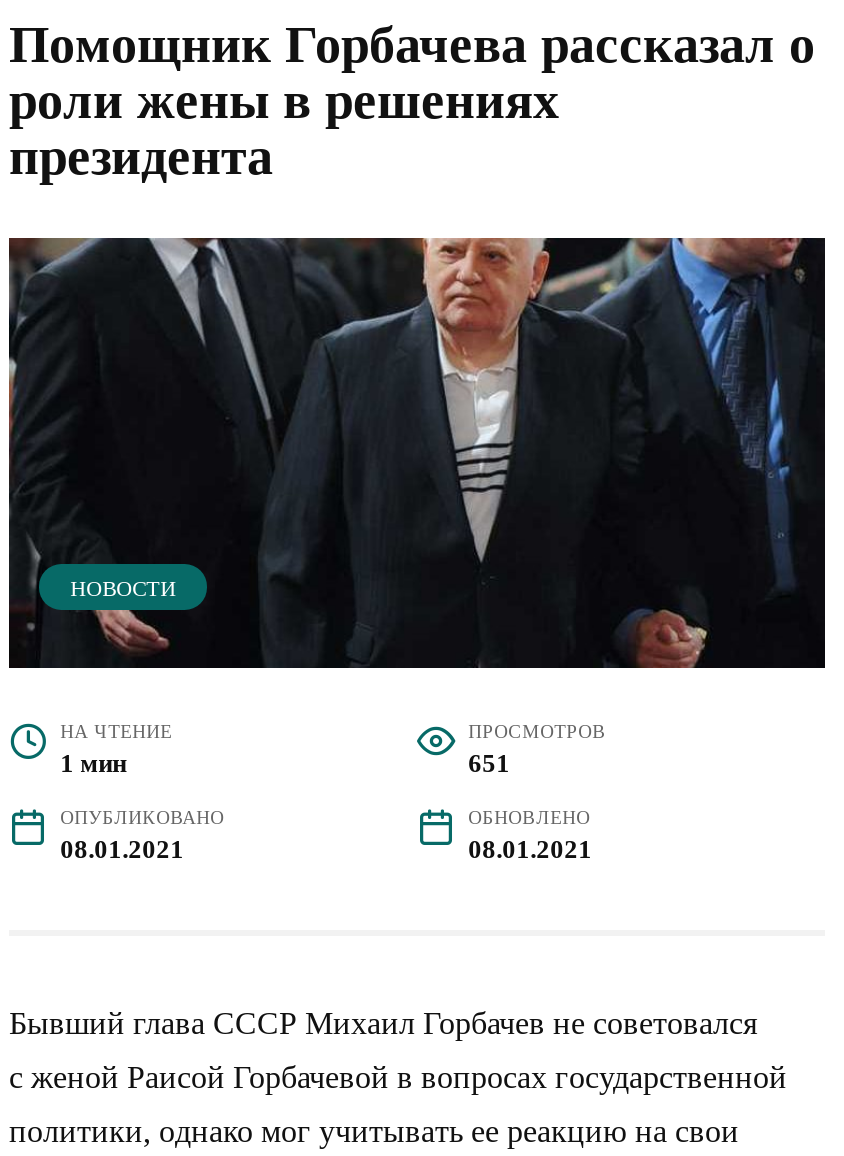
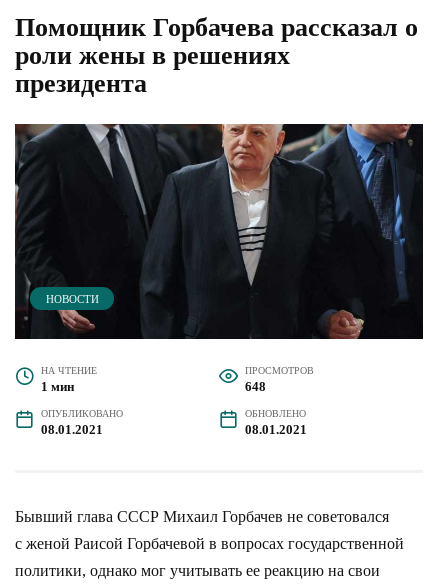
[468,749,510,777] 651 -> [245,379,266,393] 648

